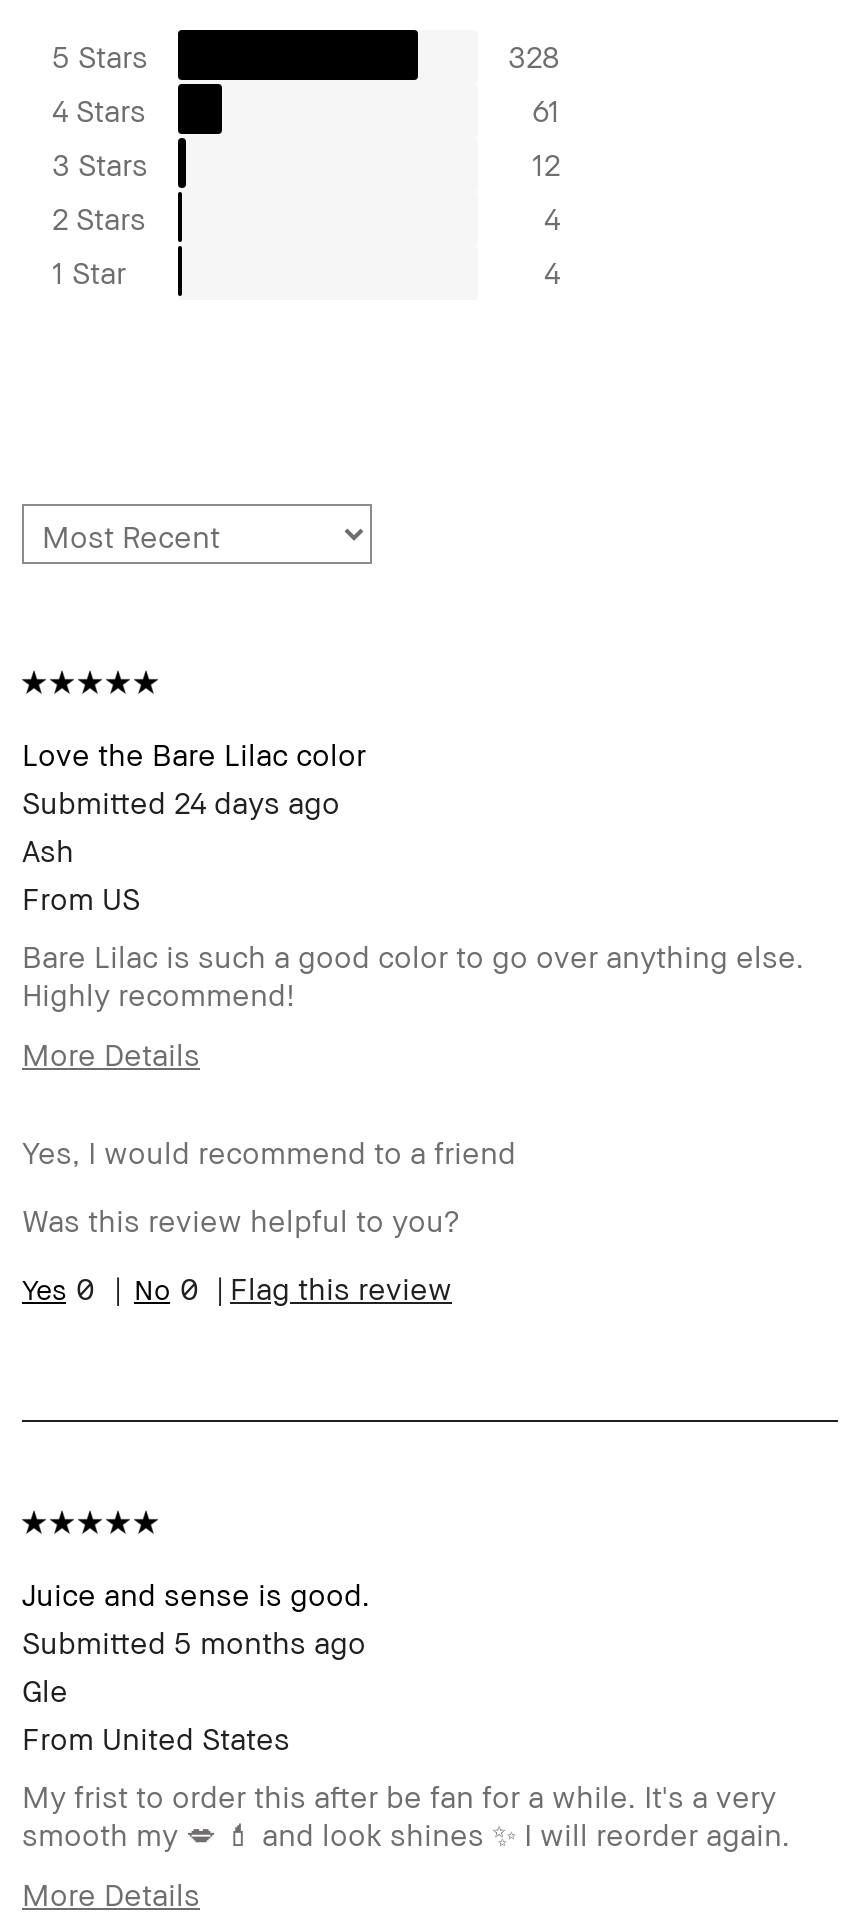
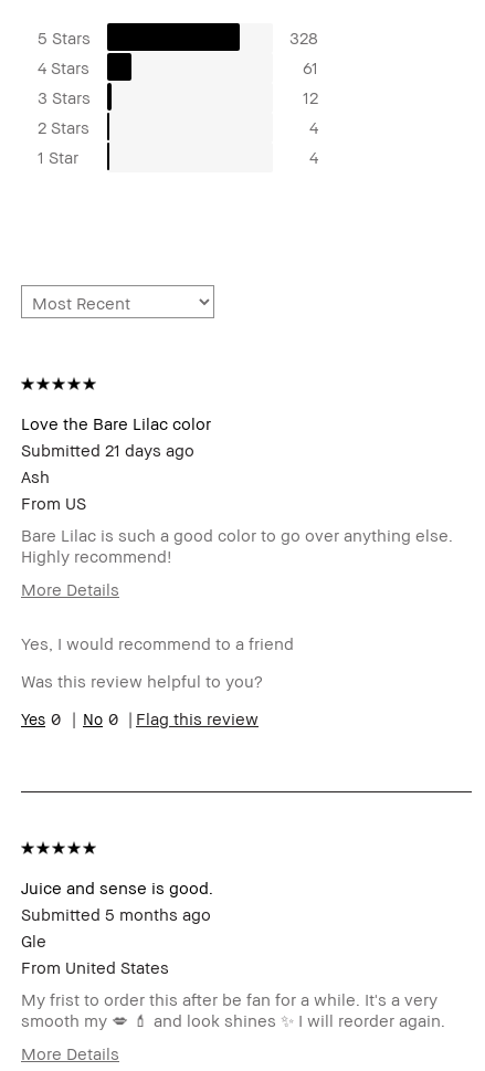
[22,784,340,820] Submitted 24 days ago -> [21,440,194,460] Submitted 21 days ago

